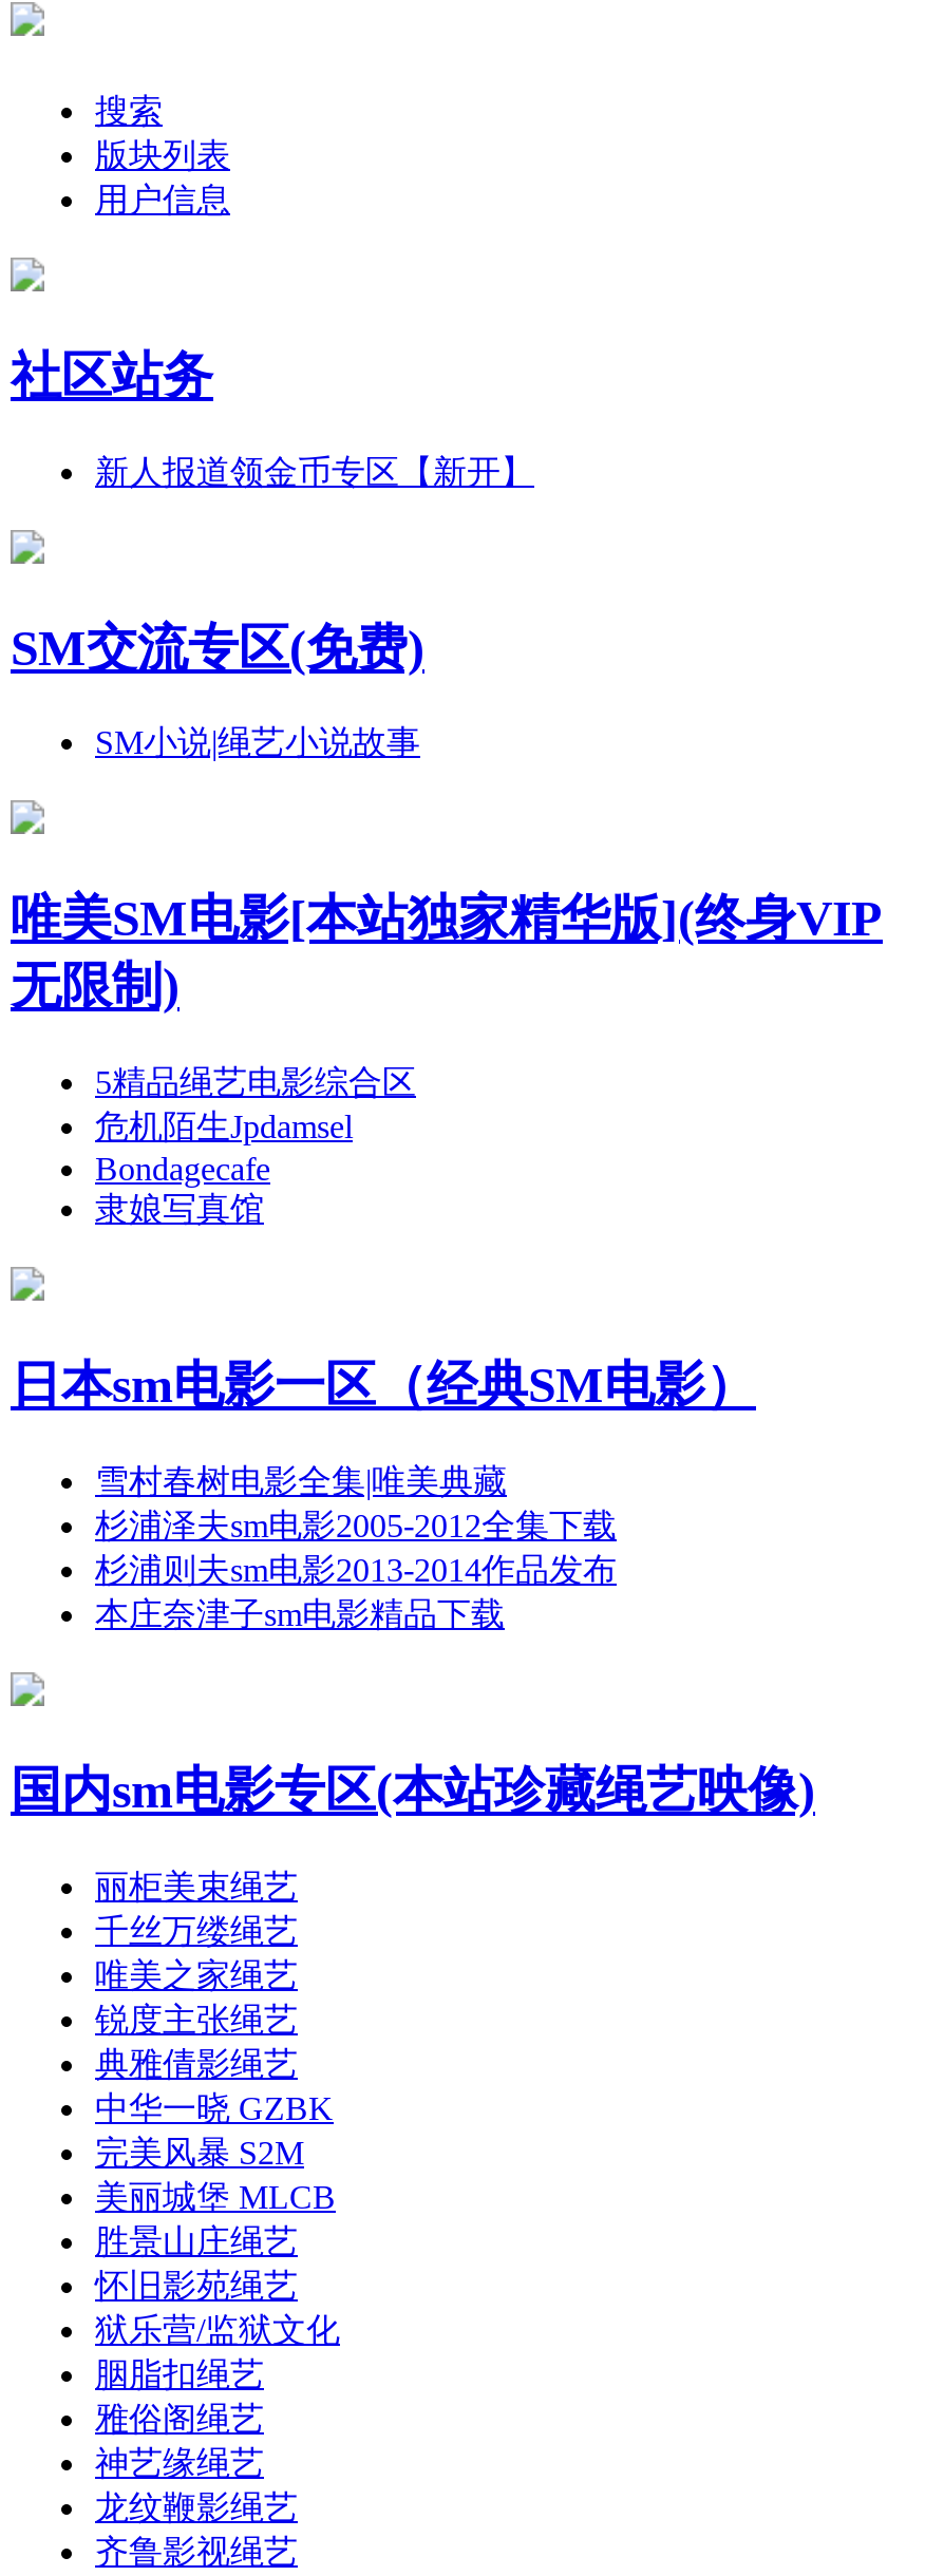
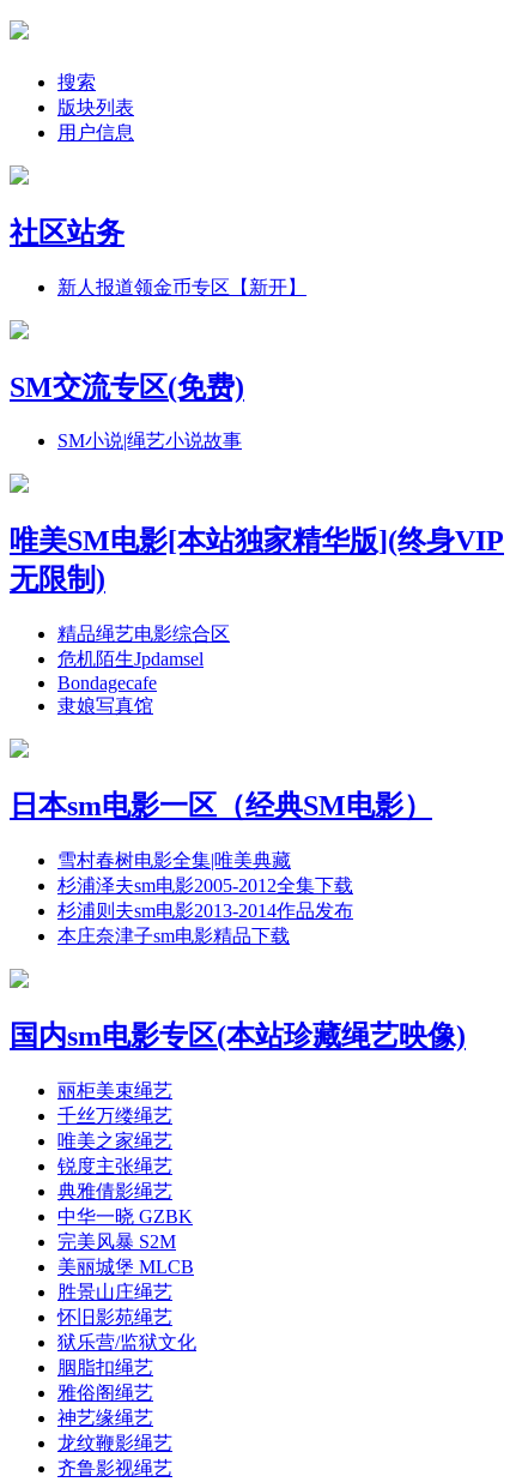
[95,1065,416,1101] 5精品绳艺电影综合区 -> [57,624,230,644] 精品绳艺电影综合区

